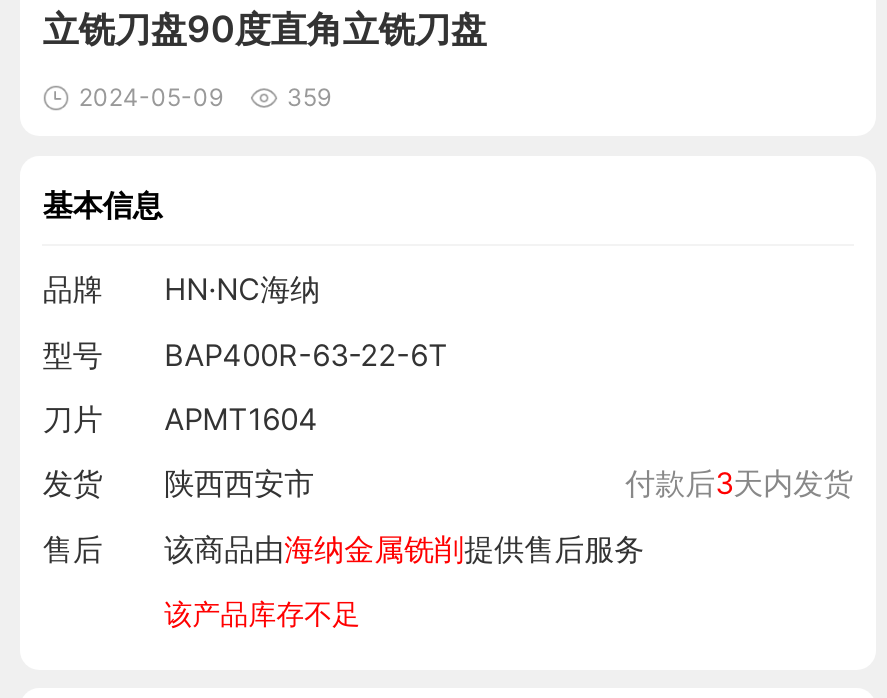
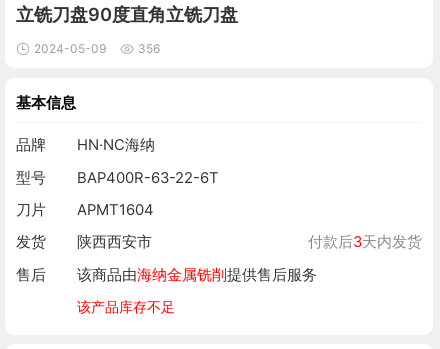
[287,81,331,111] 359 -> [138,40,160,55] 356

